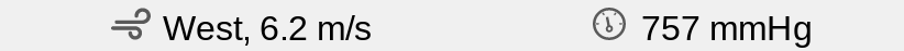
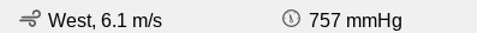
[163,10,372,47] West, 6.2 m/s -> [47,11,162,31] West, 6.1 m/s

